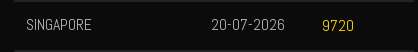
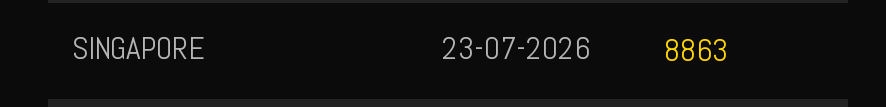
[211,15,285,35] 20-07-2026 -> [442,30,590,70] 23-07-2026
[322,16,354,36] 9720 -> [664,31,728,71] 8863

